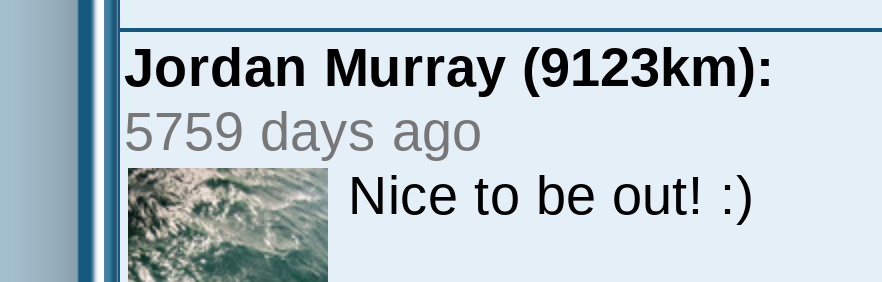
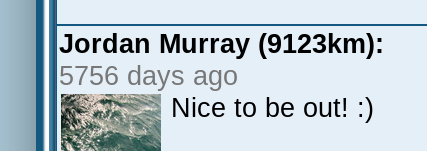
[124,100,482,162] 5759 days ago -> [59,60,238,91] 5756 days ago

